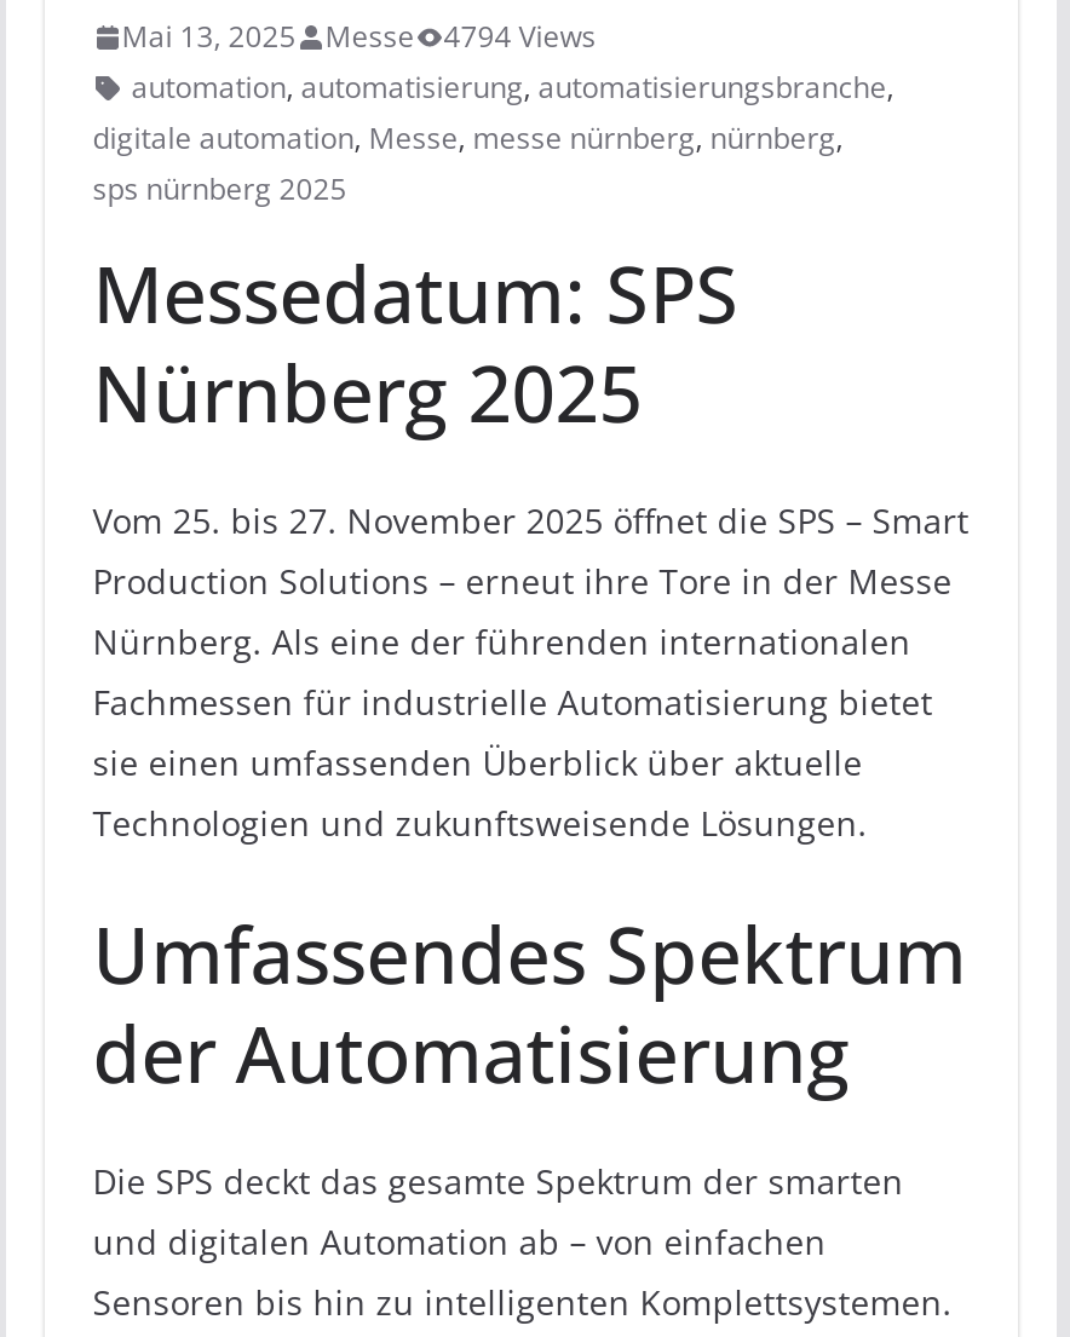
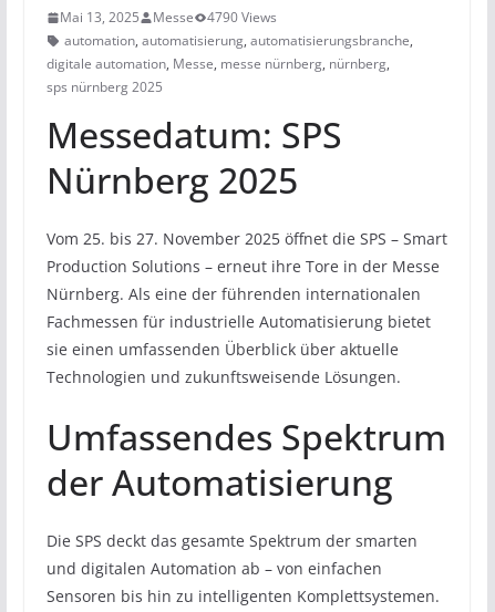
[122,17,596,58] Mai 13, 2025 Messe 4794 Views -> [59,8,277,27] Mai 13, 2025 Messe 4790 Views

